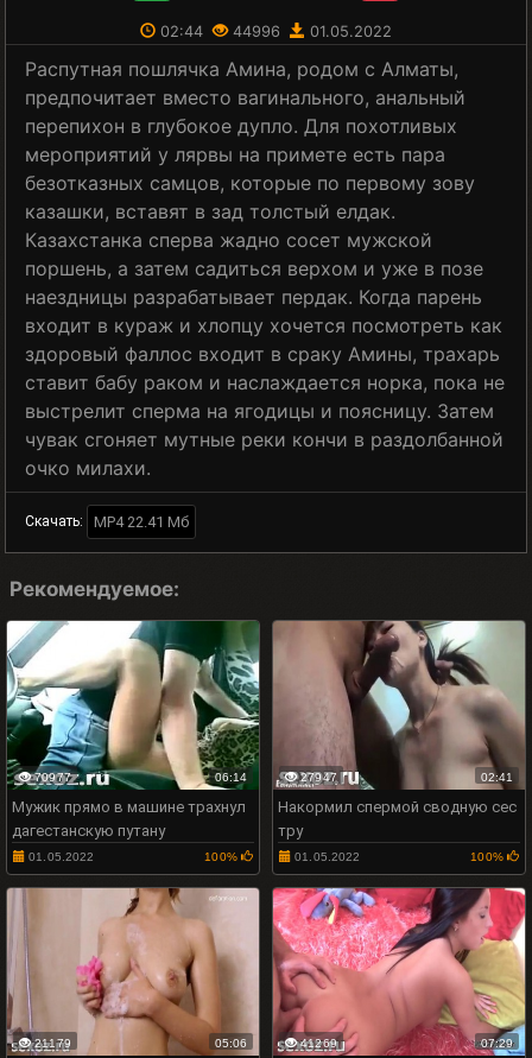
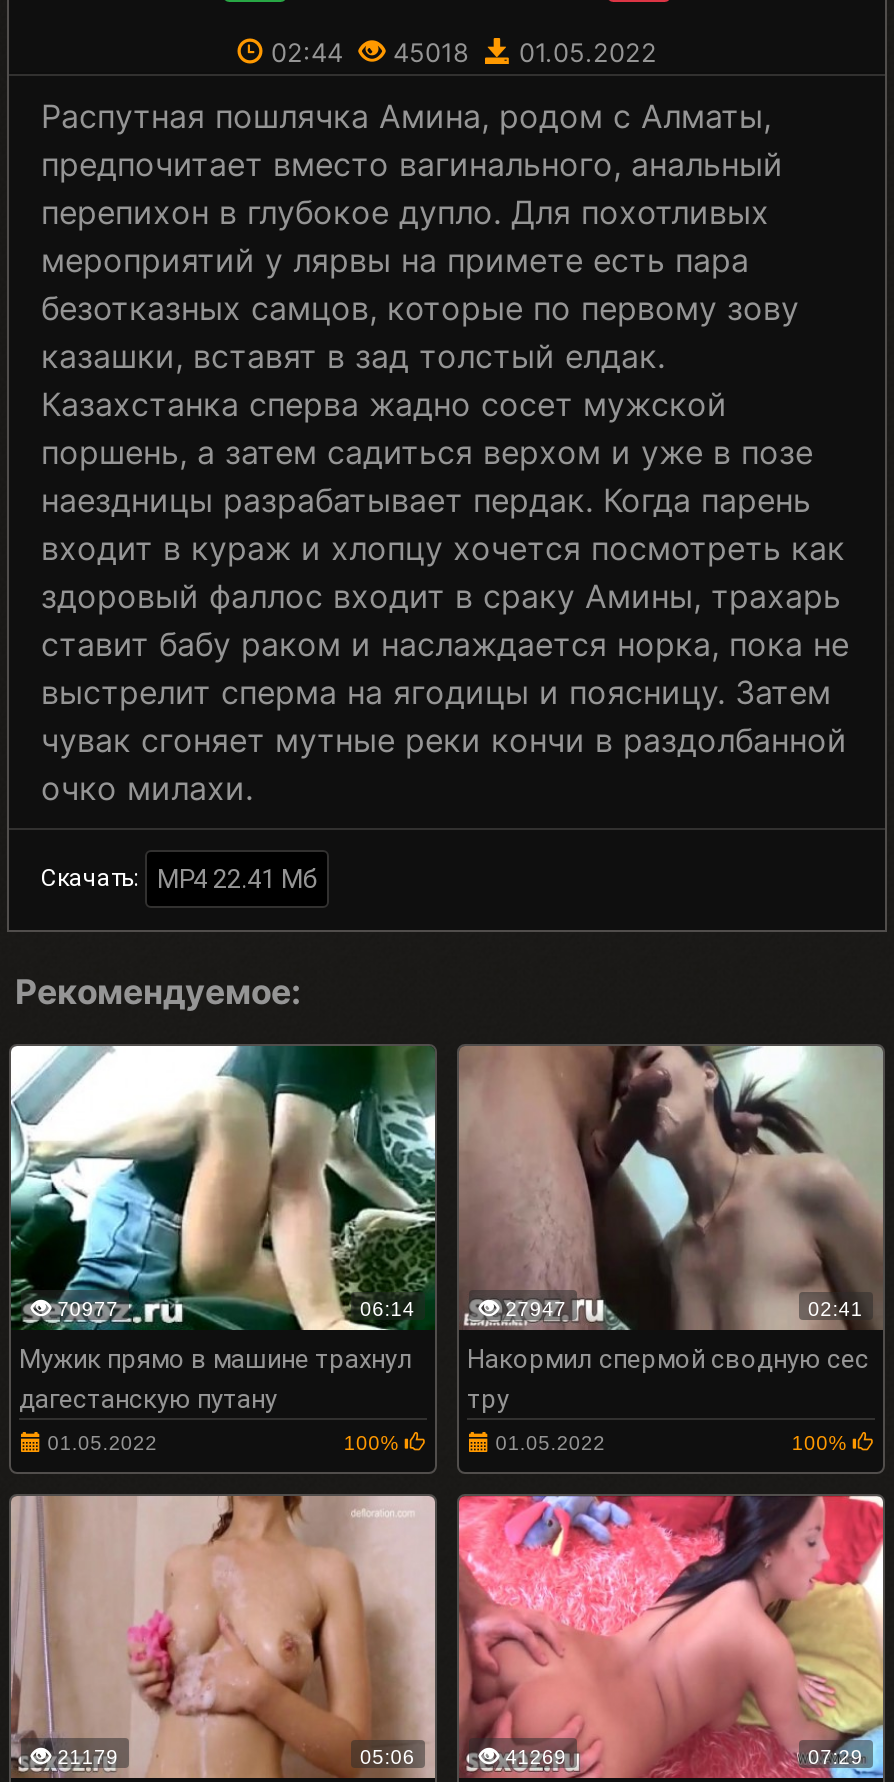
[156,23,392,41] 02:44 44996 01.05.2022 -> [263,39,657,69] 02:44 45018 01.05.2022

